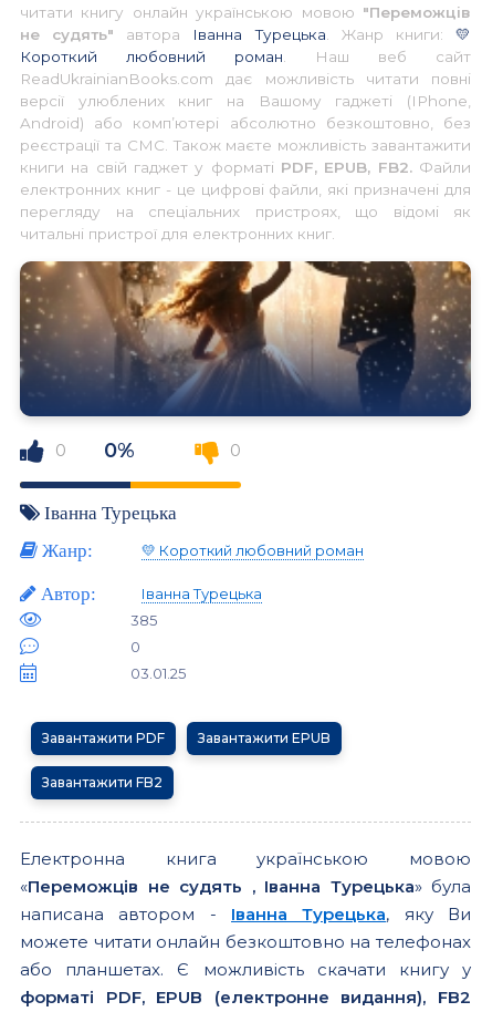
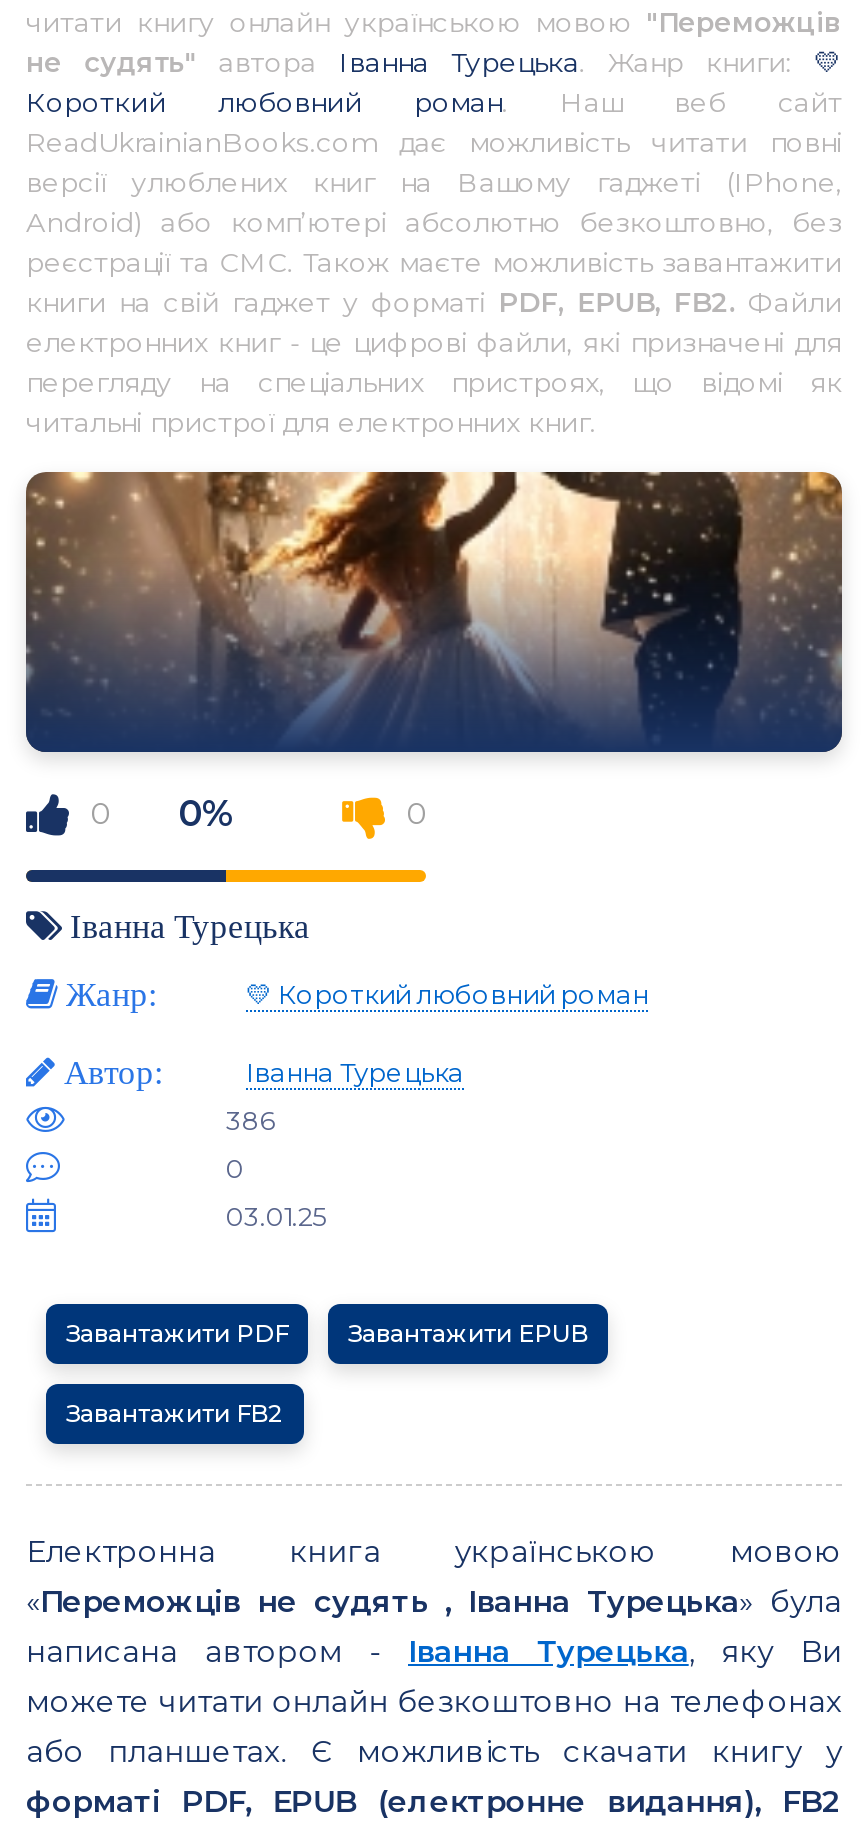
[130,611,157,629] 385 -> [226,1104,276,1136] 386

